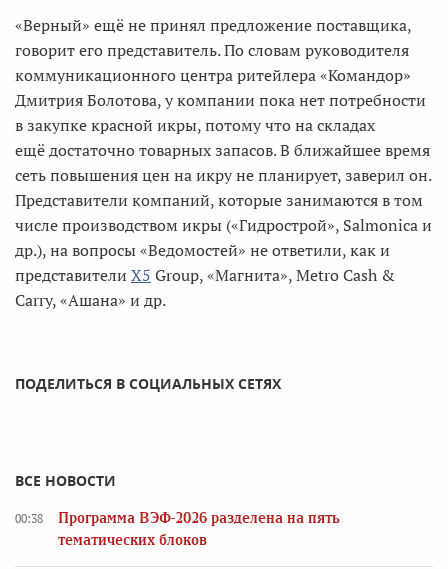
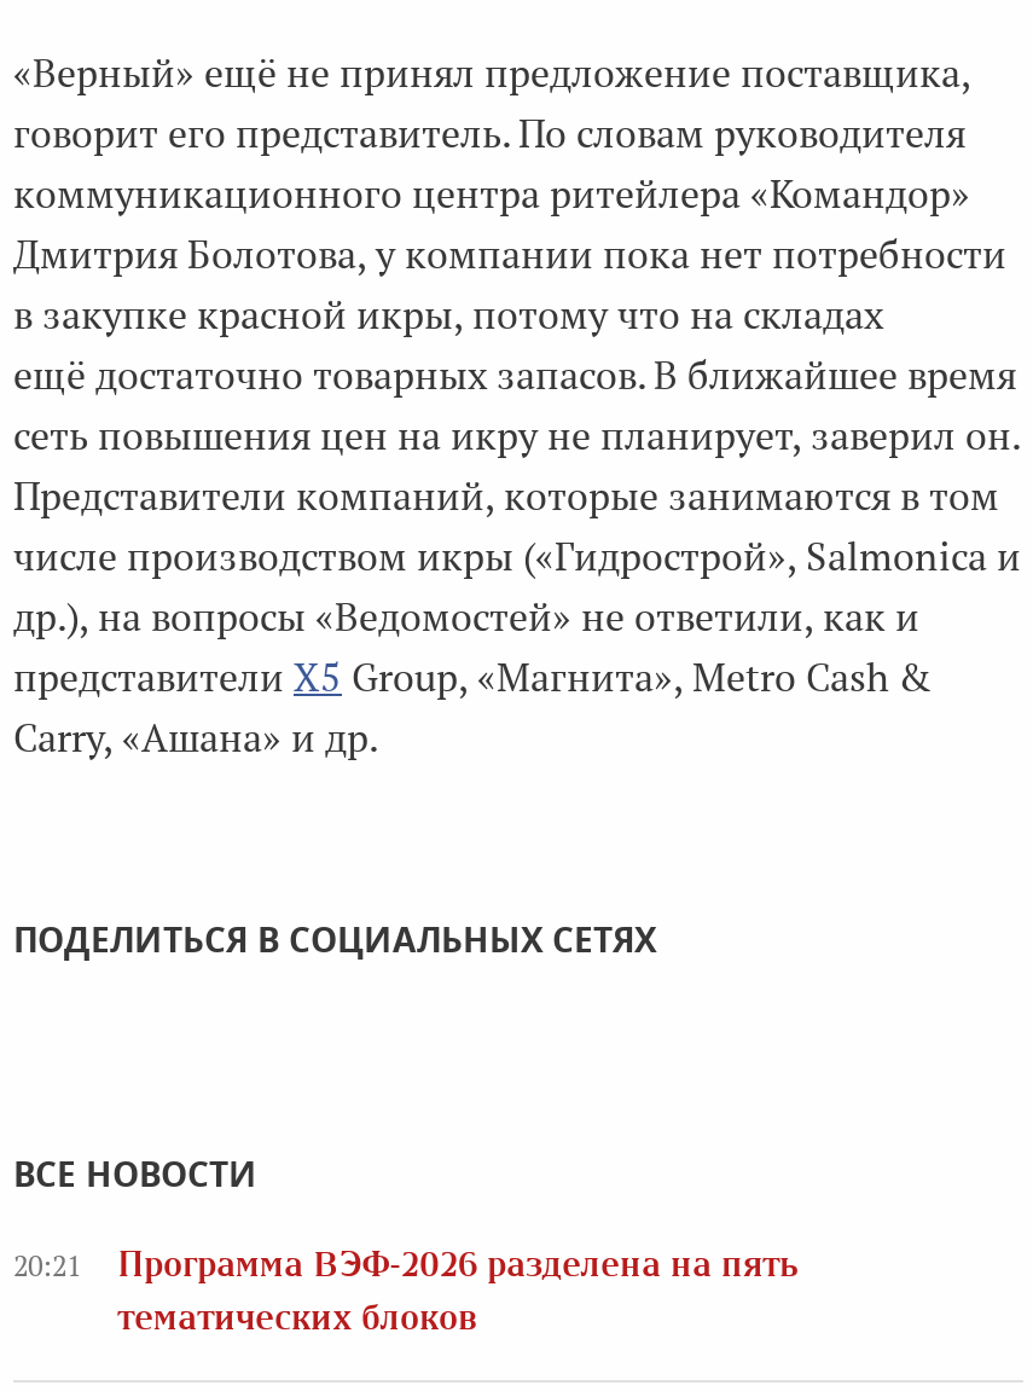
[15,510,340,526] 00:38 Программа ВЭФ-2026 разделена на пять -> [13,1245,799,1283] 20:21 Программа ВЭФ-2026 разделена на пять

